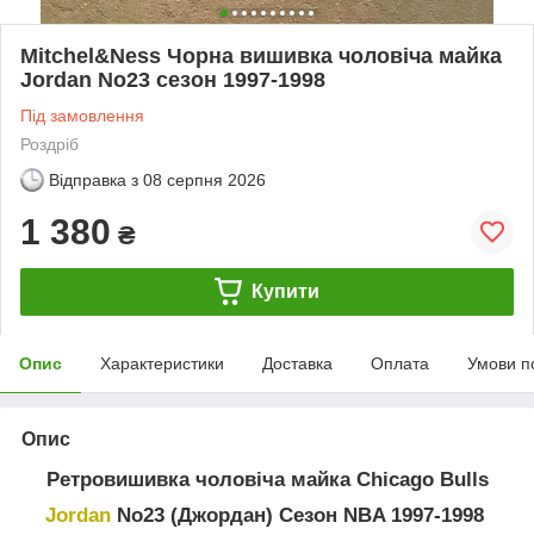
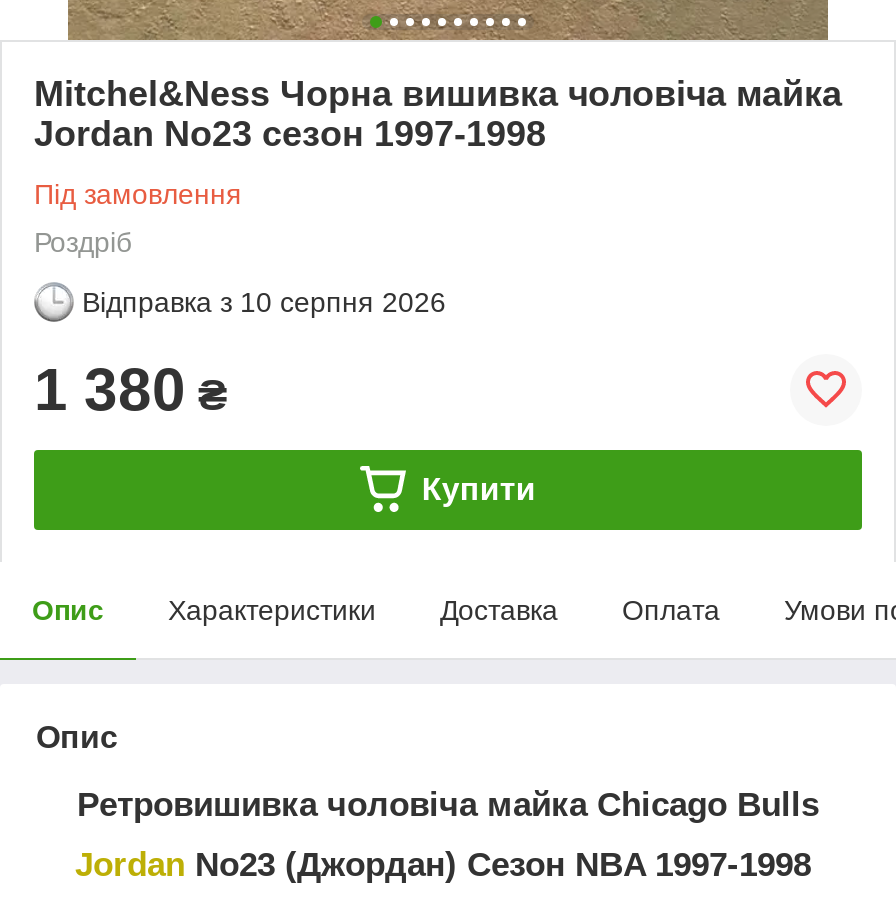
[49,170,266,189] Відправка з 08 серпня 2026 -> [82,286,446,318] Відправка з 10 серпня 2026

